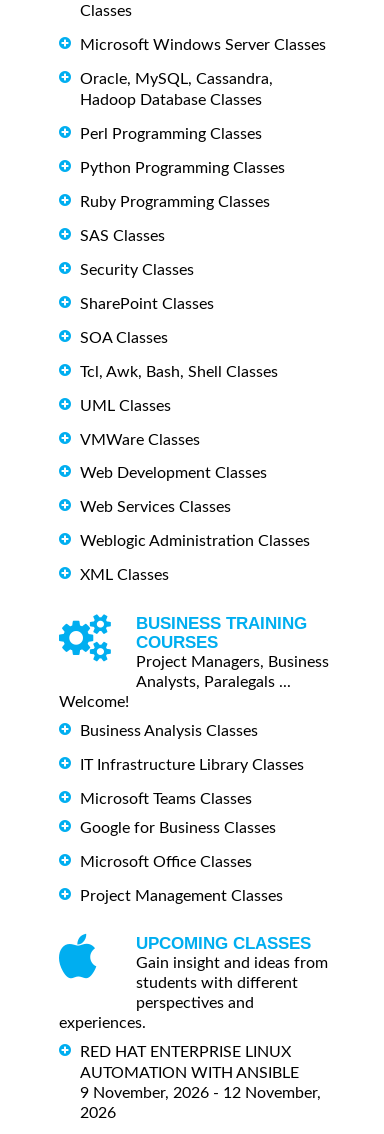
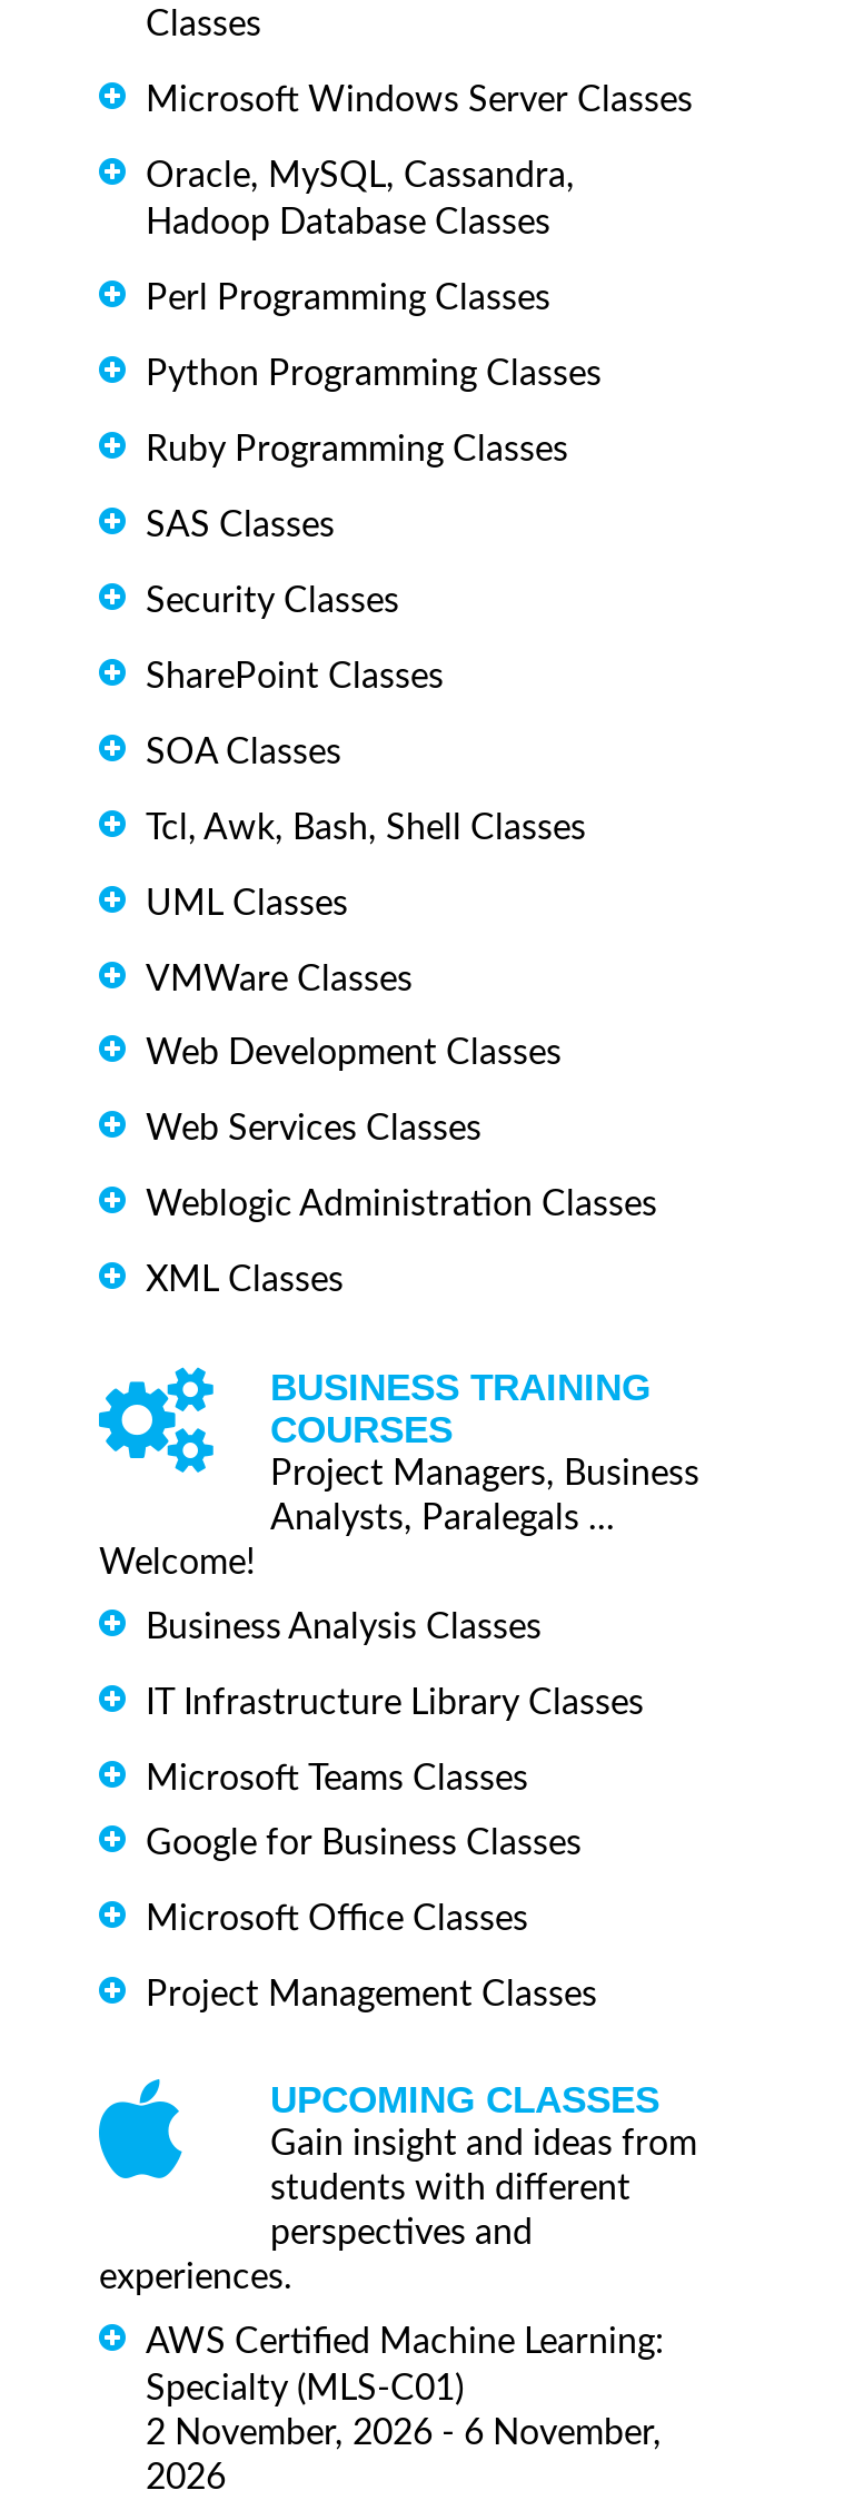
[80,1044,321,1101] RED HAT ENTERPRISE LINUX | AUTOMATION WITH ANSIBLE | 9 November, 2026 - 12 November, -> [146,2324,664,2451] AWS Certified Machine Learning: | Specialty (MLS-C01) | 2 November, 2026 - 6 November,

